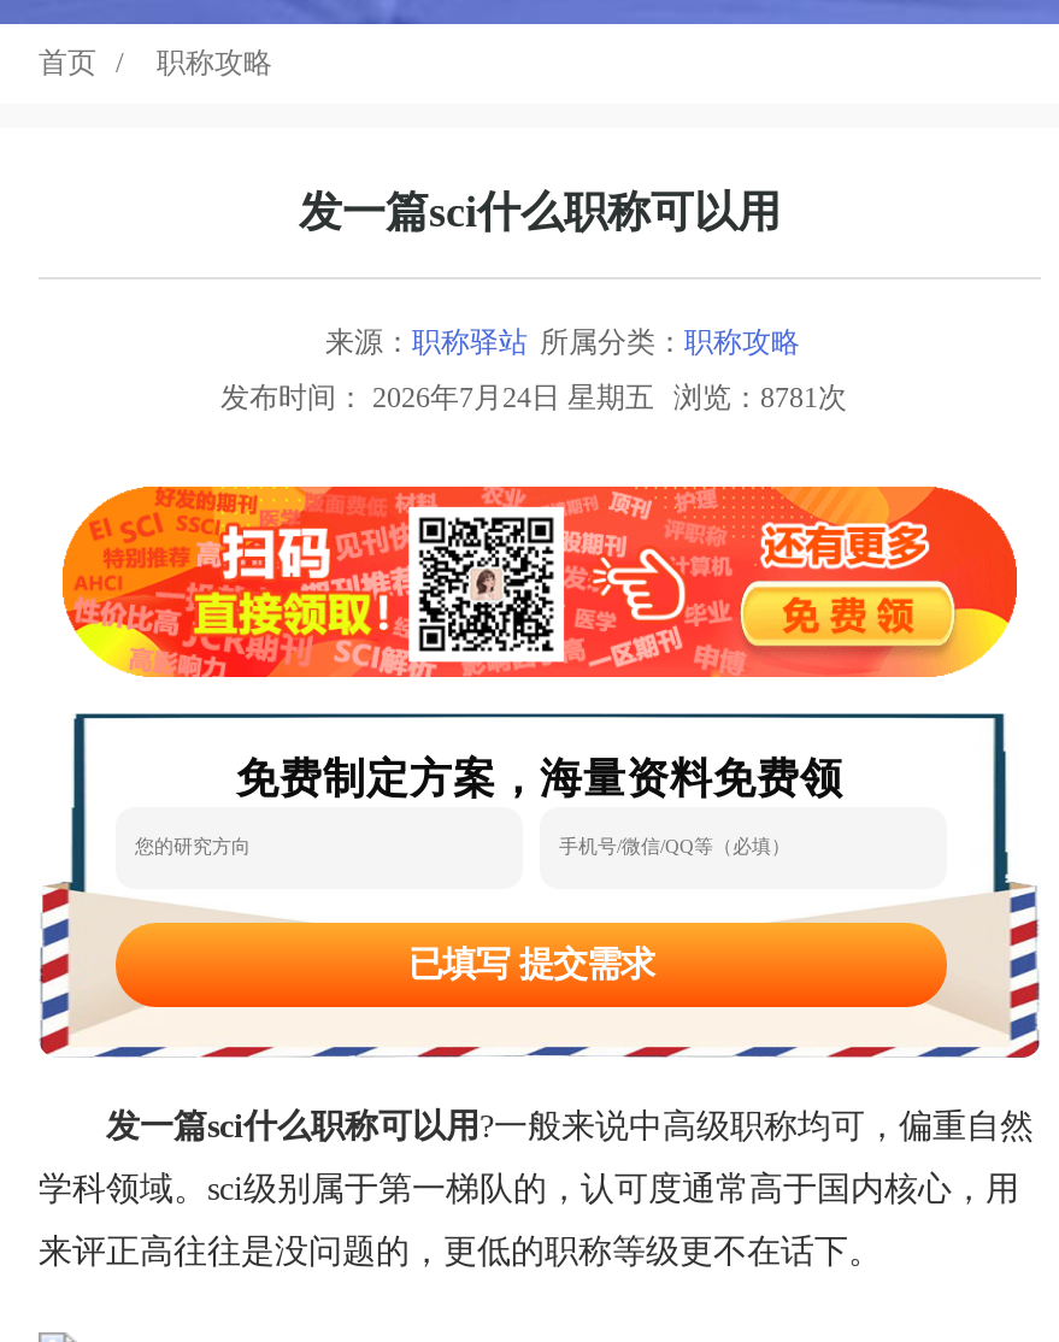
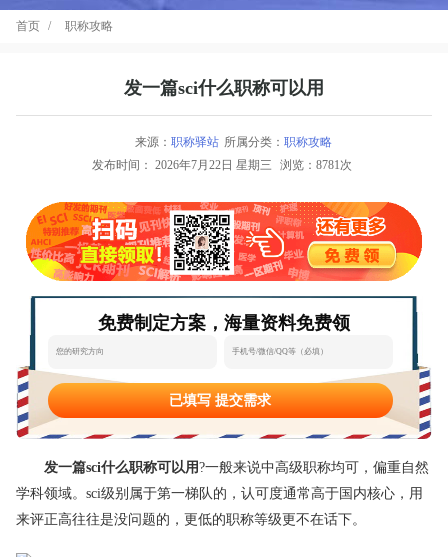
[220,381,847,414] 发布时间：2026年7月24日 星期五 浏览：8781次 -> [91,158,351,172] 发布时间：2026年7月22日 星期三 浏览：8781次

